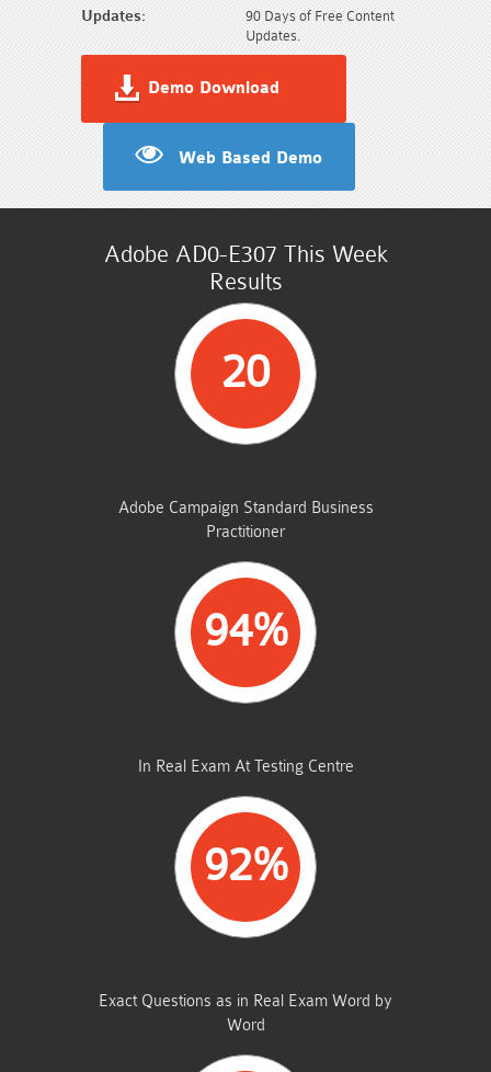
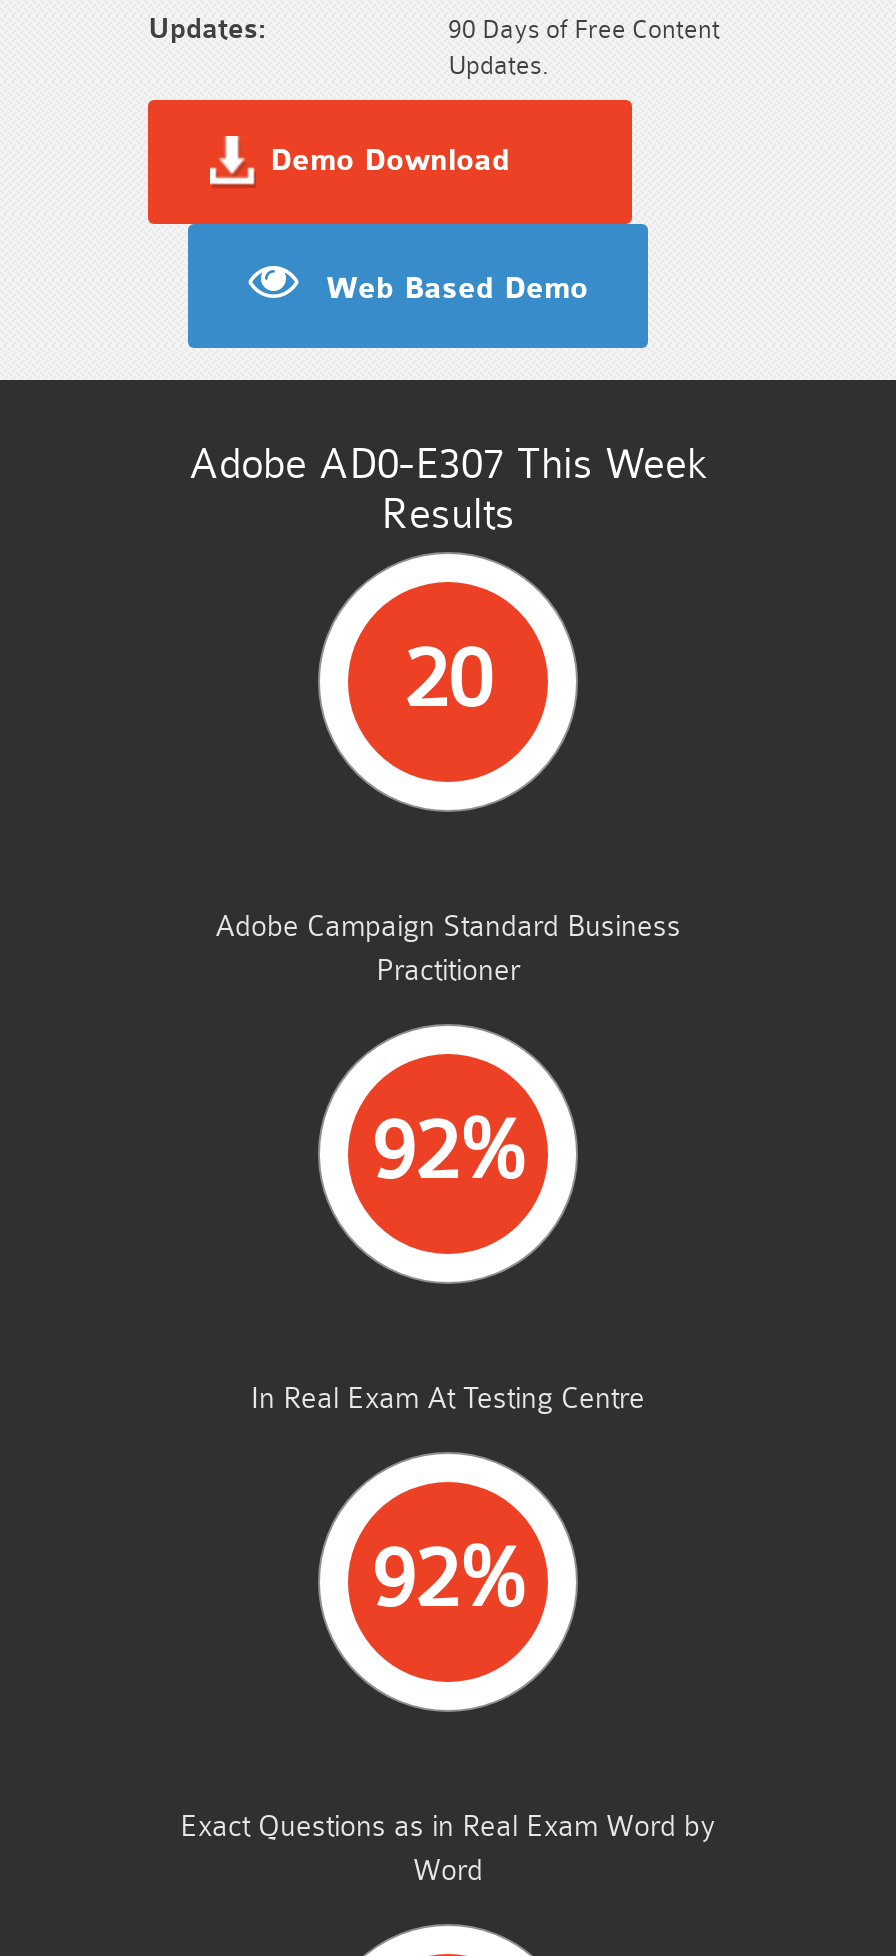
[203,604,288,657] 94% -> [371,1102,525,1198] 92%

